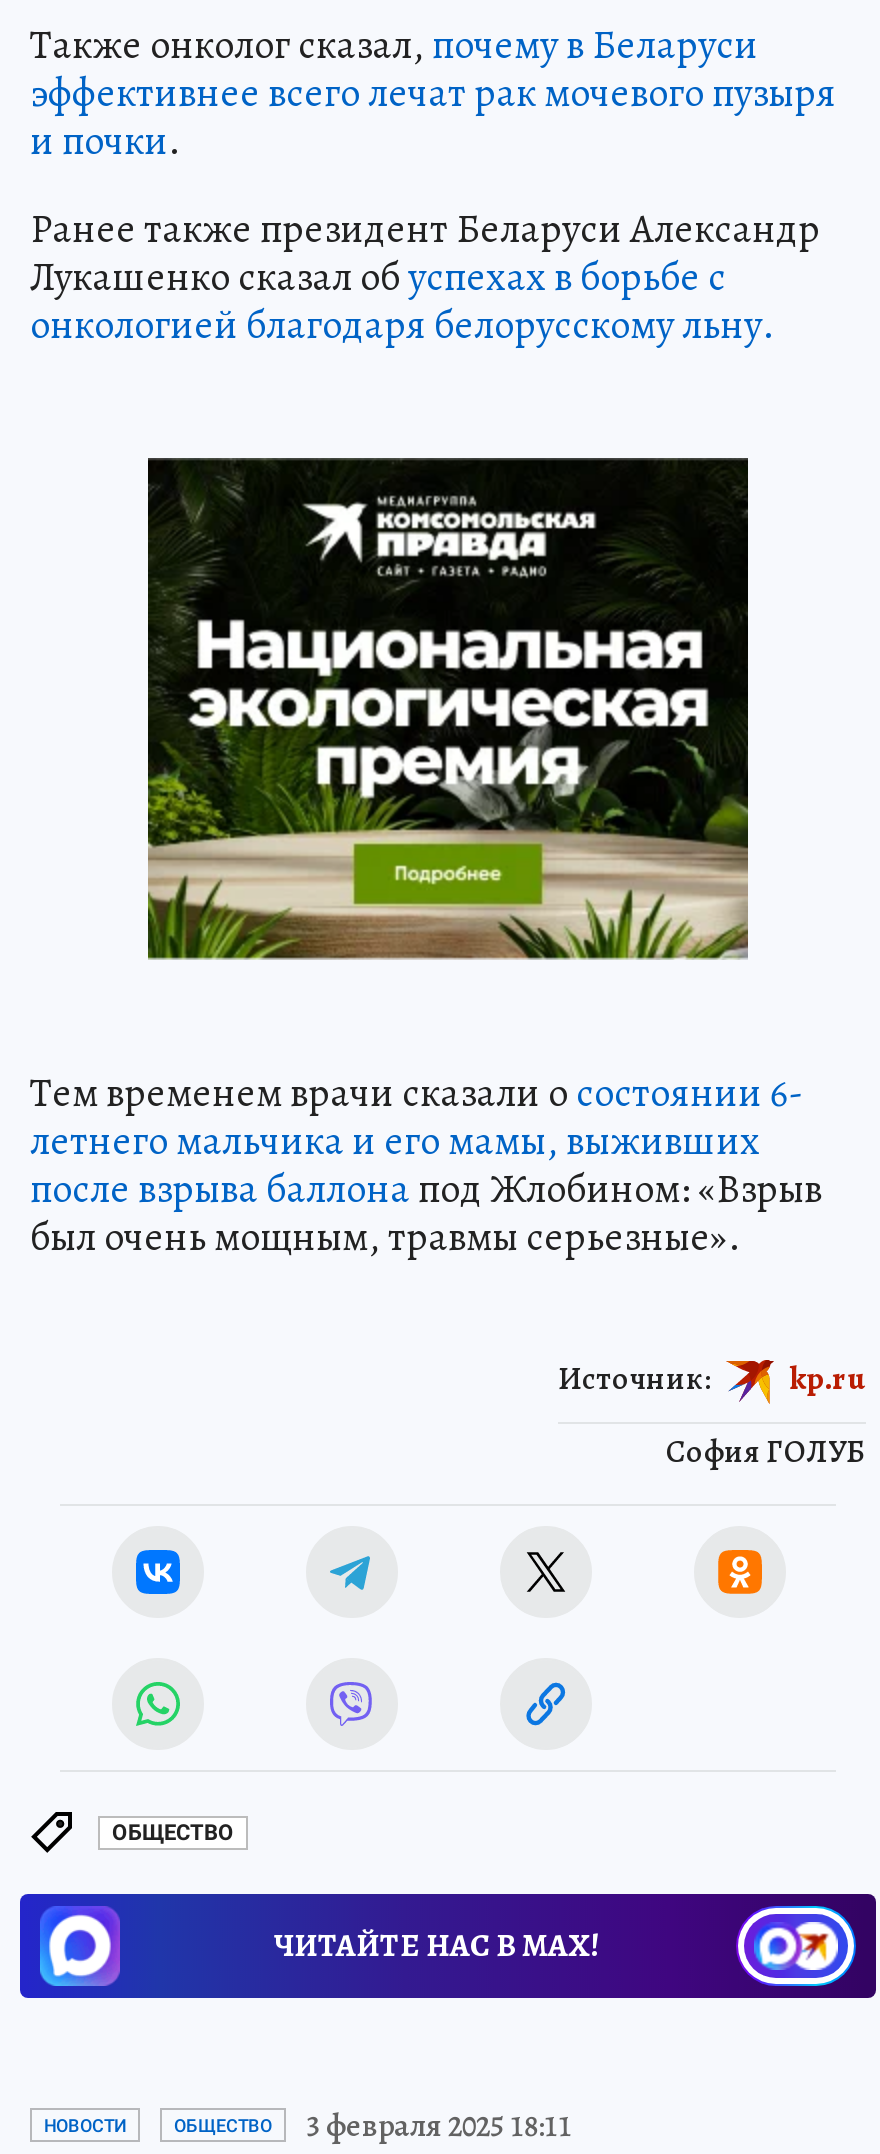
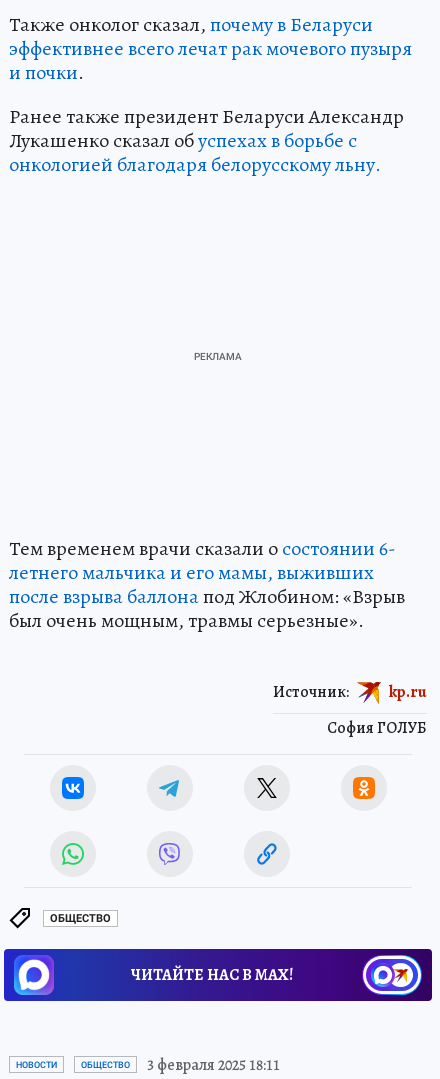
[146,456,750,962] [image] -> none

